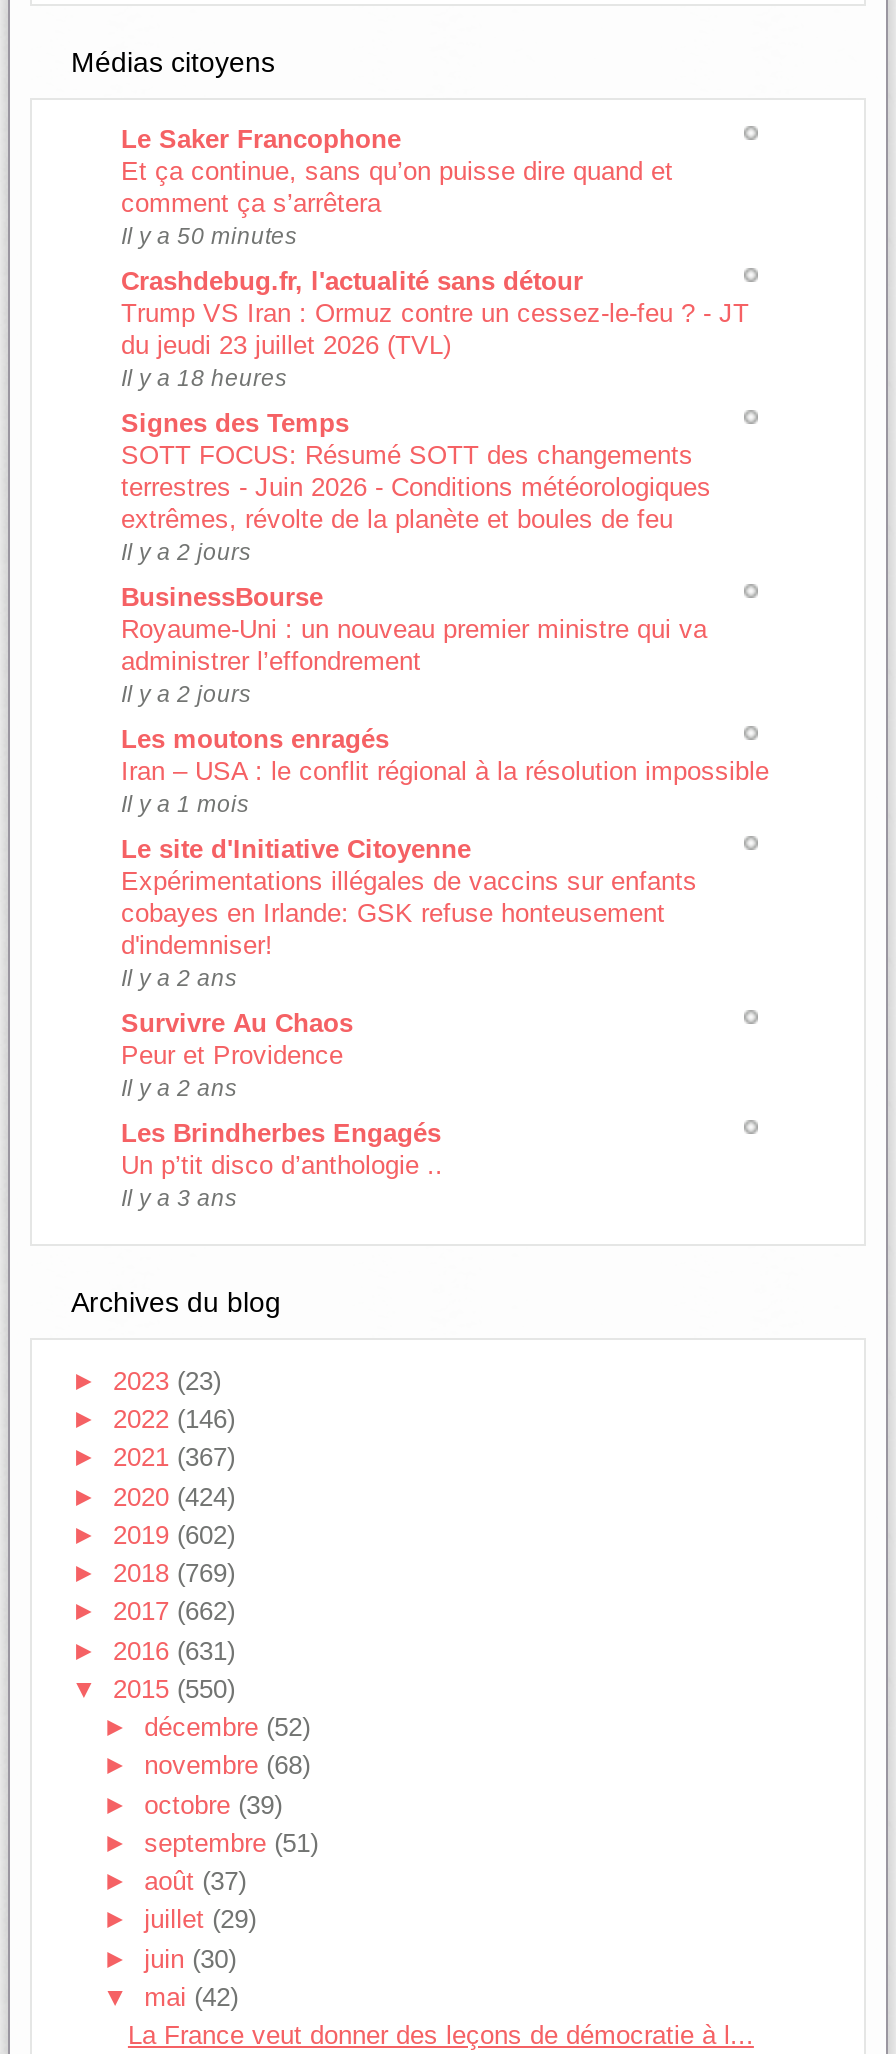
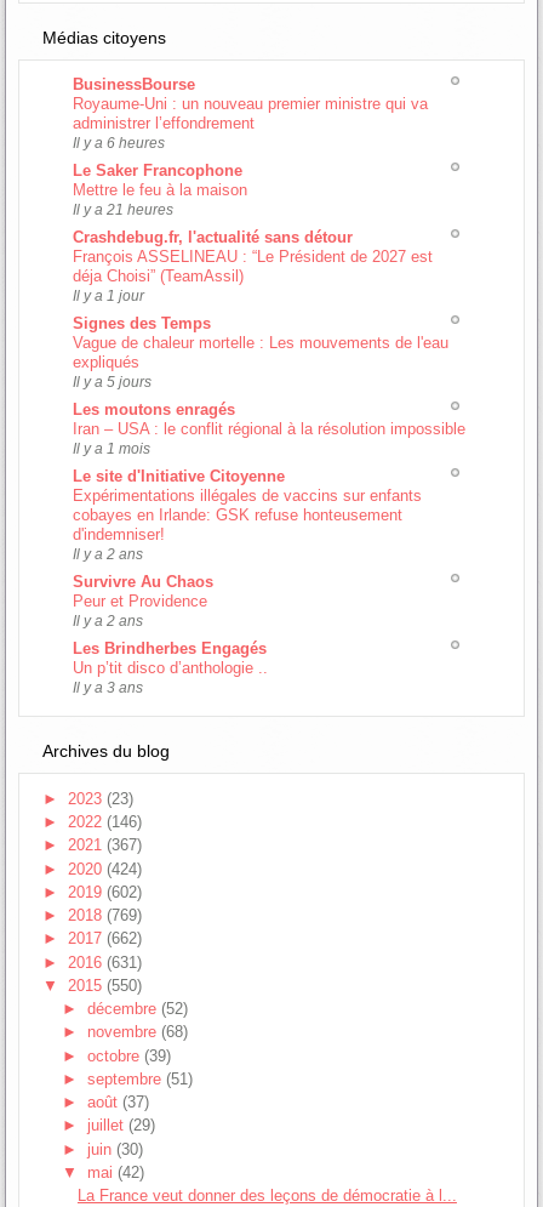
moved [121,123,401,153] -> [73,161,243,179]: Le Saker Francophone
[121,155,749,563] Et ça continue, sans qu’on puisse dire quand et | comment ça s’arrêtera | Il y a 50 minutes | Trump VS Iran : Ormuz contre un cessez-le-feu ? - JT | du jeudi 23 juillet 2026 (TVL) | Il y a 18 heures | SOTT FOCUS: Résumé SOTT des changements | terrestres - Juin 2026 - Conditions météorologiques | extrêmes, révolte de la planète et boules de feu | Il y a 2 jours -> none
moved [121,265,583,295] -> [73,227,353,246]: Crashdebug.fr, l'actualité sans détour
moved [121,407,349,437] -> [73,314,212,332]: Signes des Temps
moved [121,581,707,675] -> [73,75,428,132]: BusinessBourse | Royaume-Uni : un nouveau premier ministre qui va | administrer l’effondrement
[121,679,251,705] Il y a 2 jours -> [73,134,449,389] Il y a 6 heures | Mettre le feu à la maison | Il y a 21 heures | François ASSELINEAU : “Le Président de 2027 est | déja Choisi” (TeamAssil) | Il y a 1 jour | Vague de chaleur mortelle : Les mouvements de l'eau | expliqués | Il y a 5 jours

